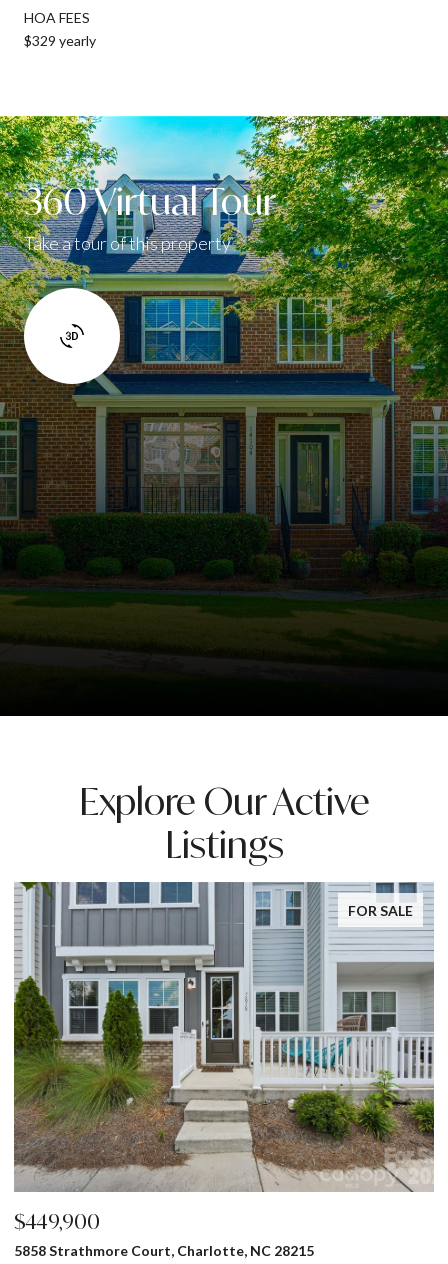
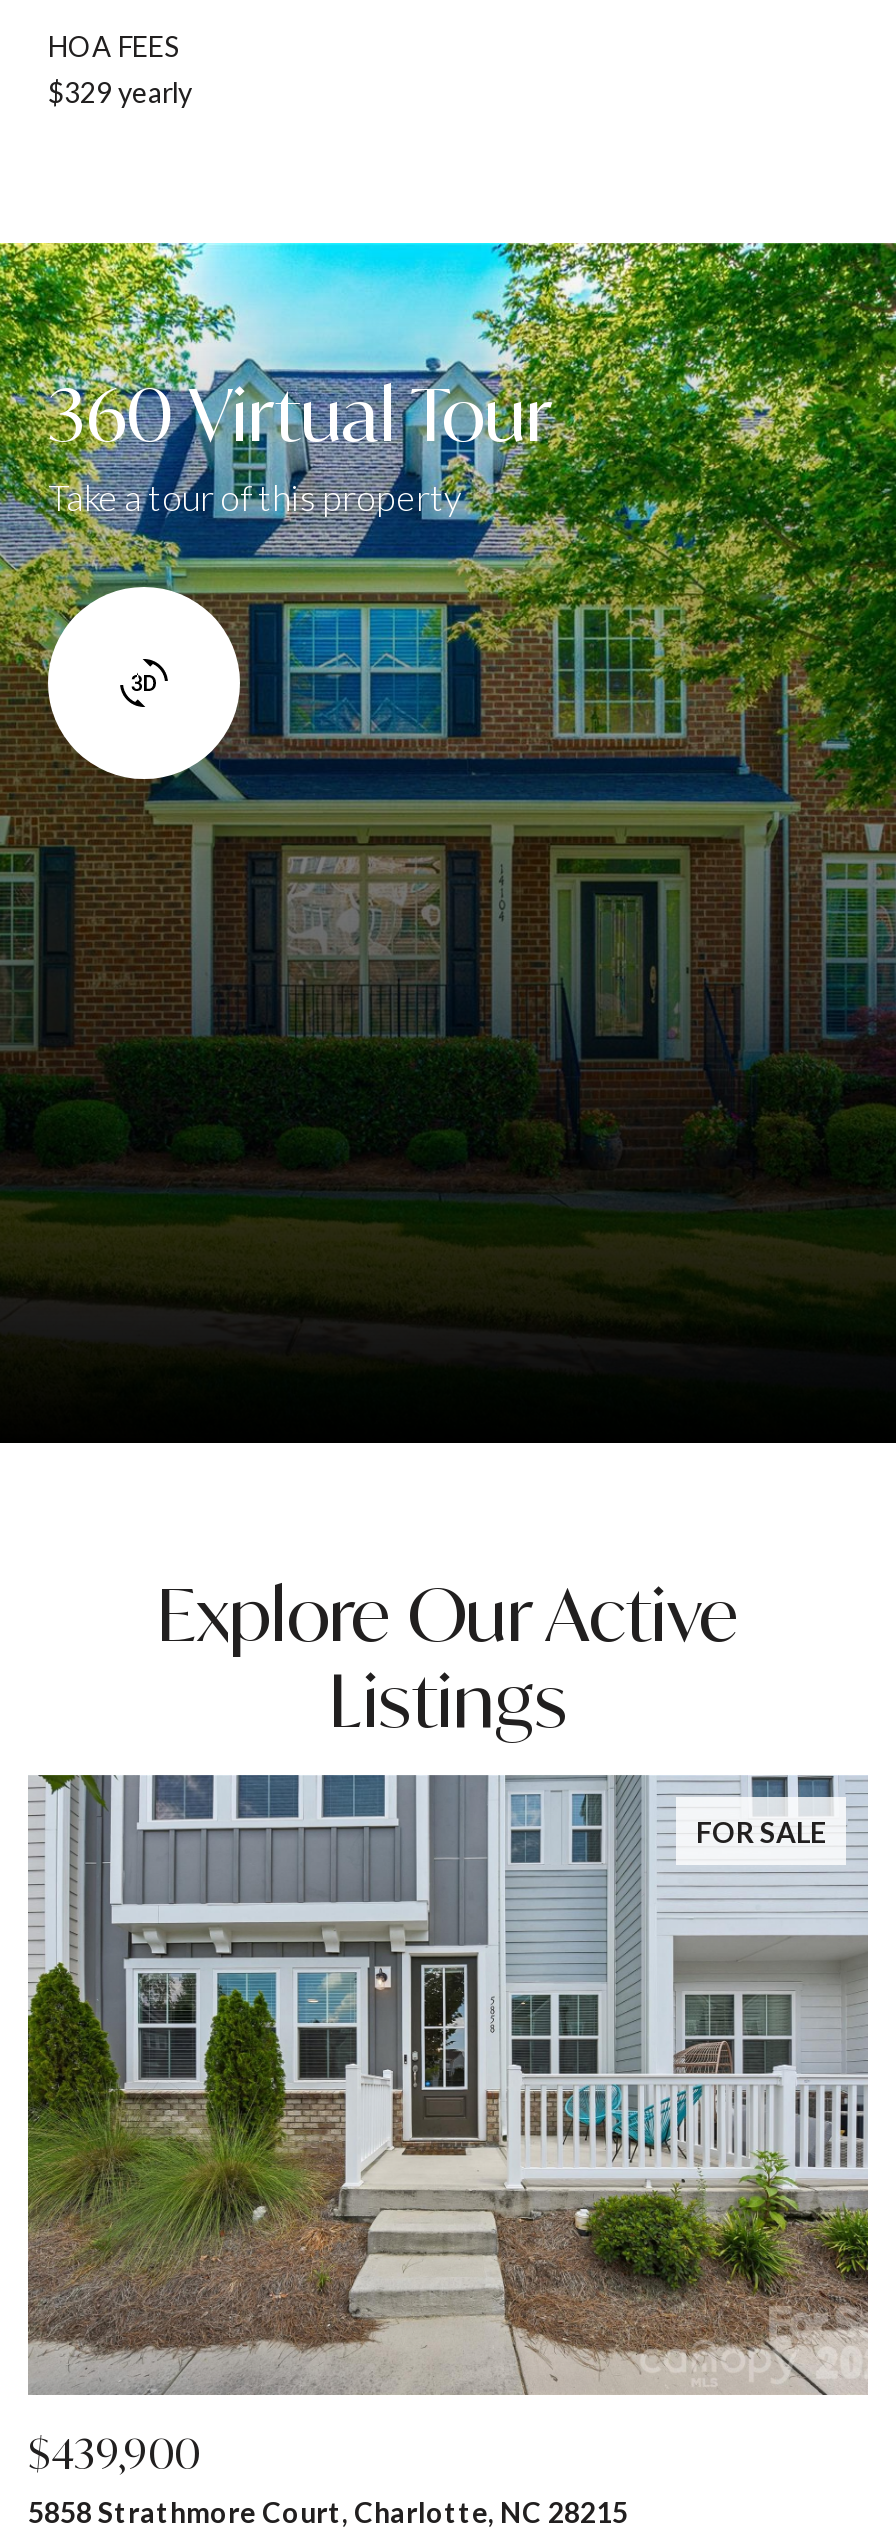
[14,1208,100,1235] $449,900 -> [28,2426,200,2480] $439,900

